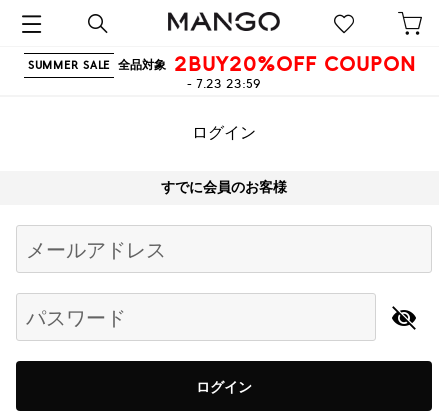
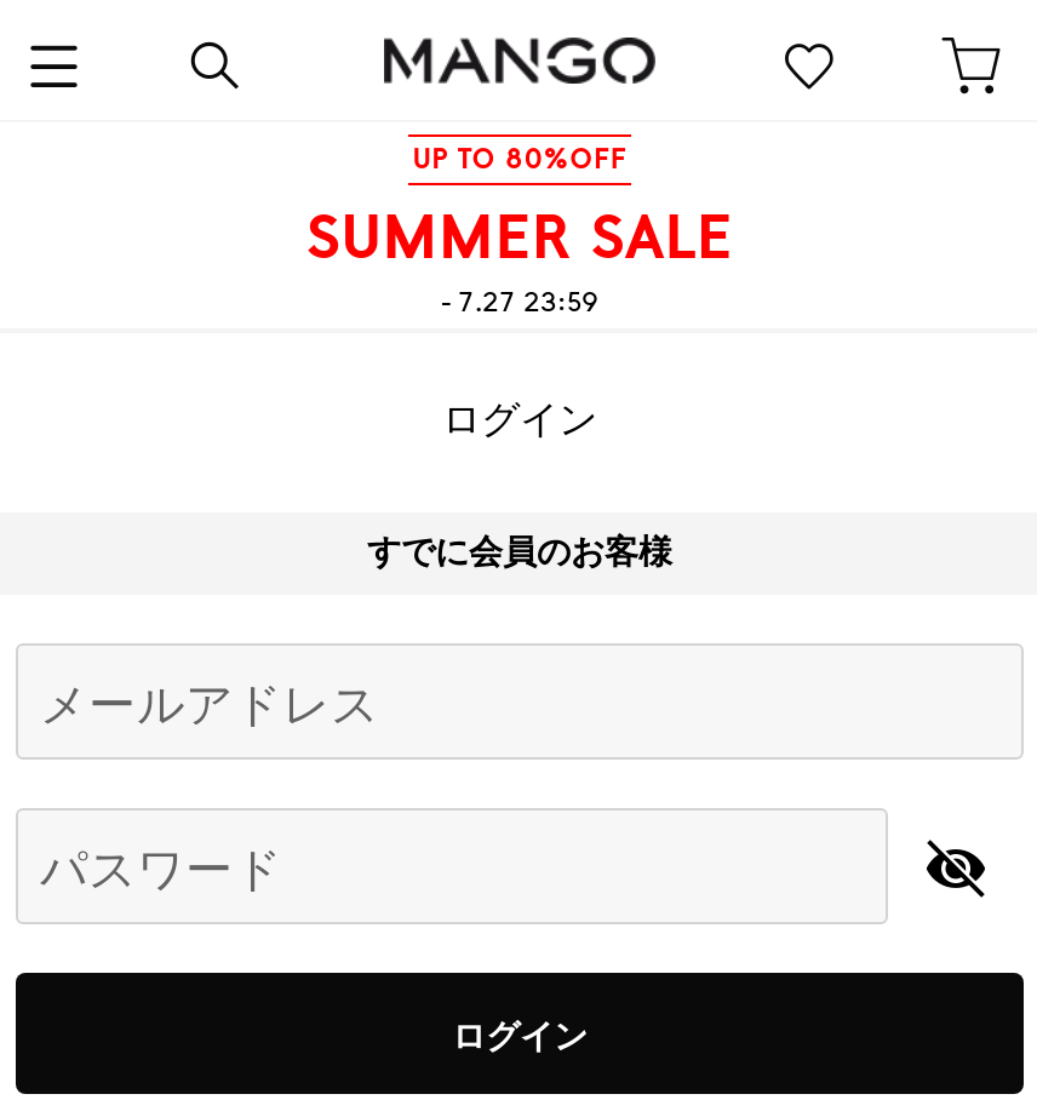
[28,52,416,92] SUMMER SALE 全品対象 2BUY20%OFF COUPON | - 7.23 23:59 -> [306,142,733,321] UP TO 80%OFF | SUMMER SALE | - 7.27 23:59

